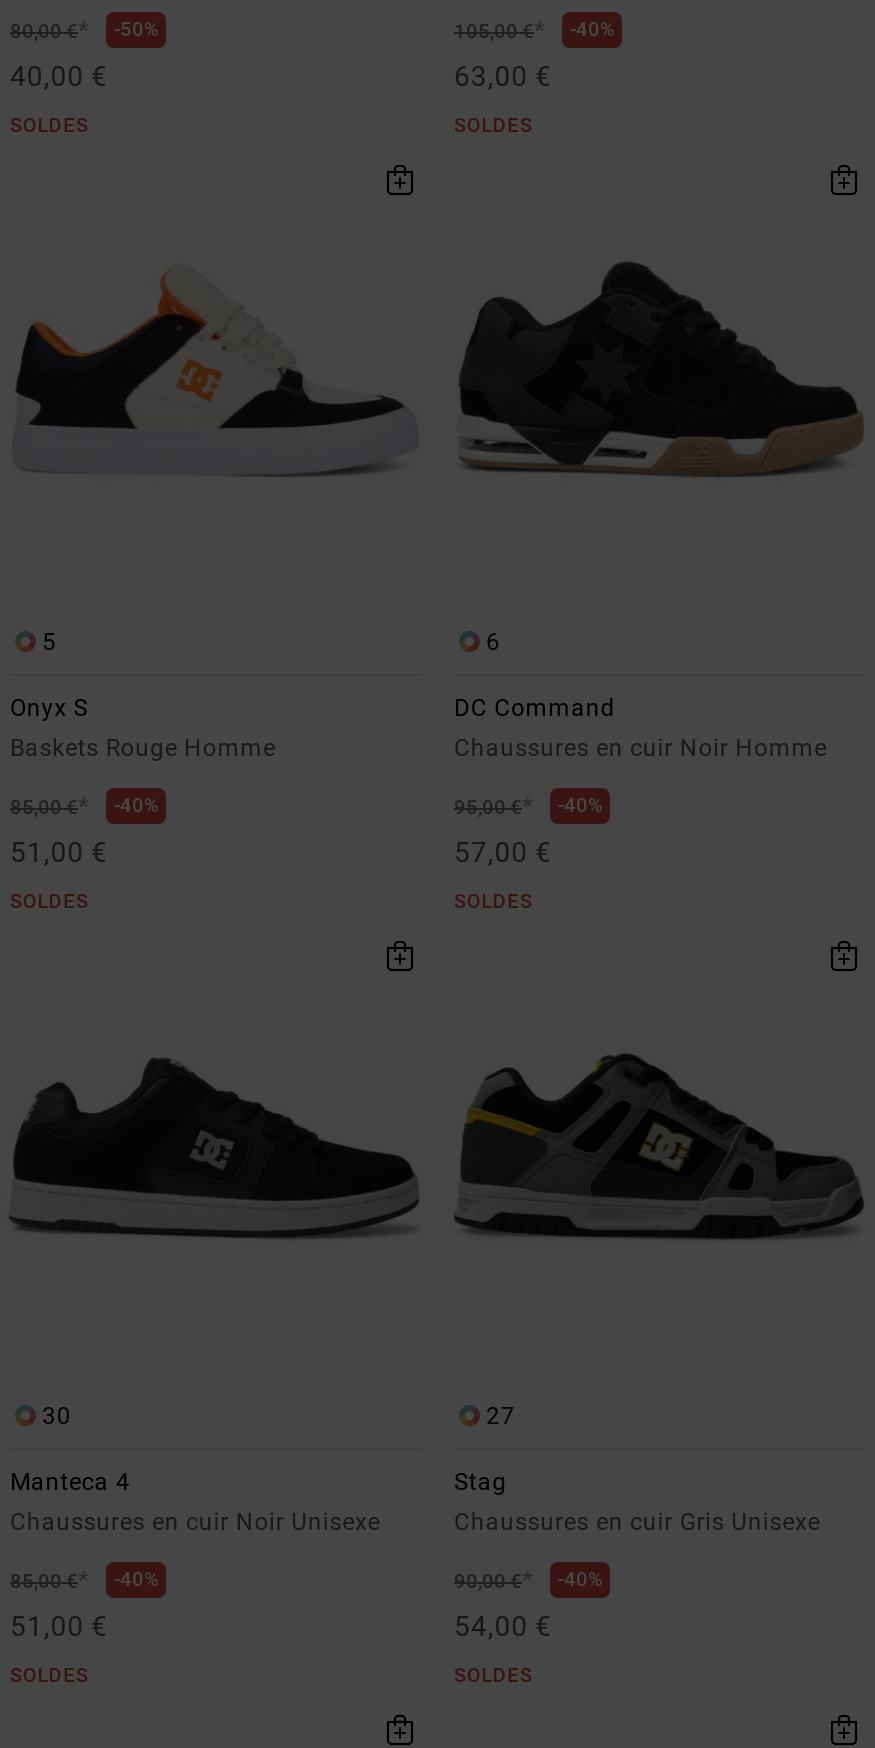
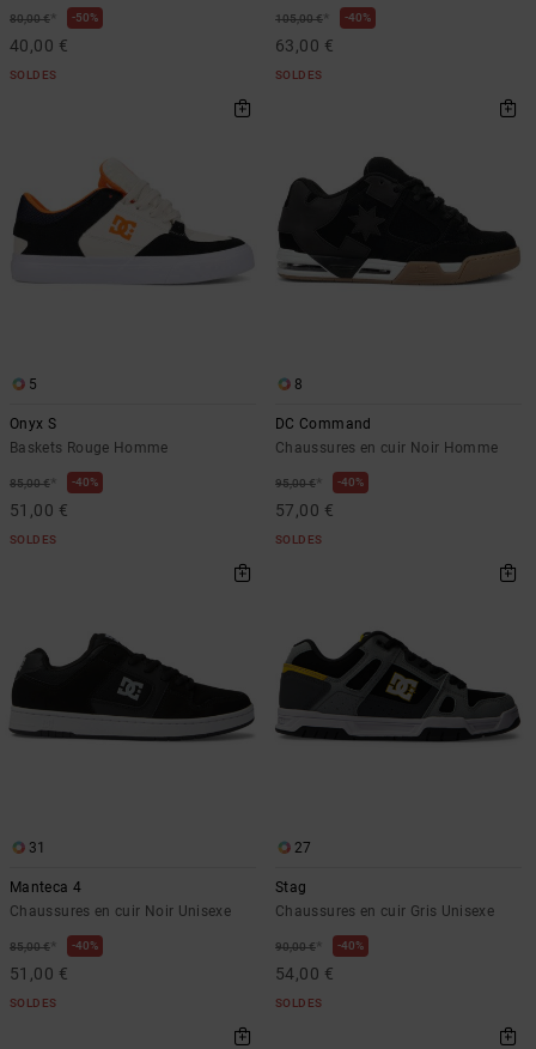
[486,627,501,655] 6 -> [294,375,303,392] 8
[42,1402,71,1430] 30 -> [29,839,46,856] 31

